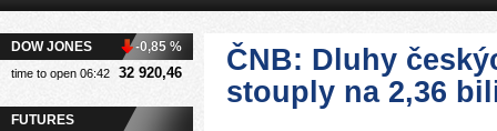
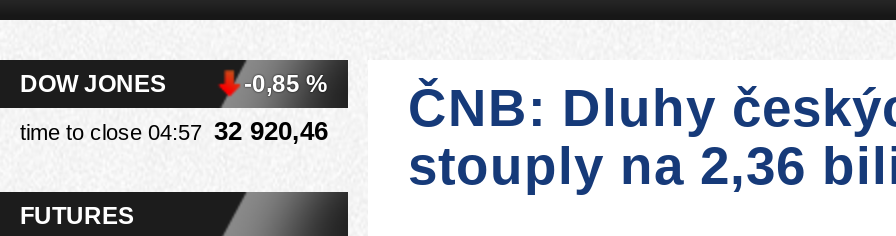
[11,64,182,81] time to open 06:42 | 32 920,46 -> [20,116,328,146] time to close 04:57 32 920,46

